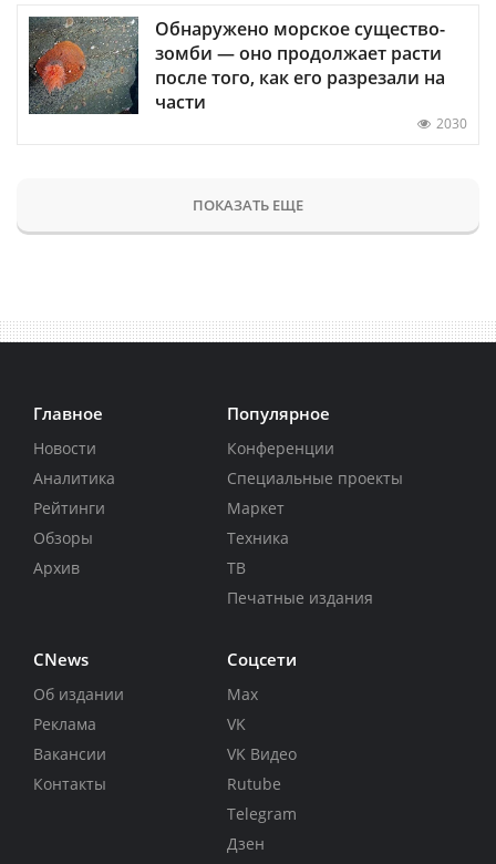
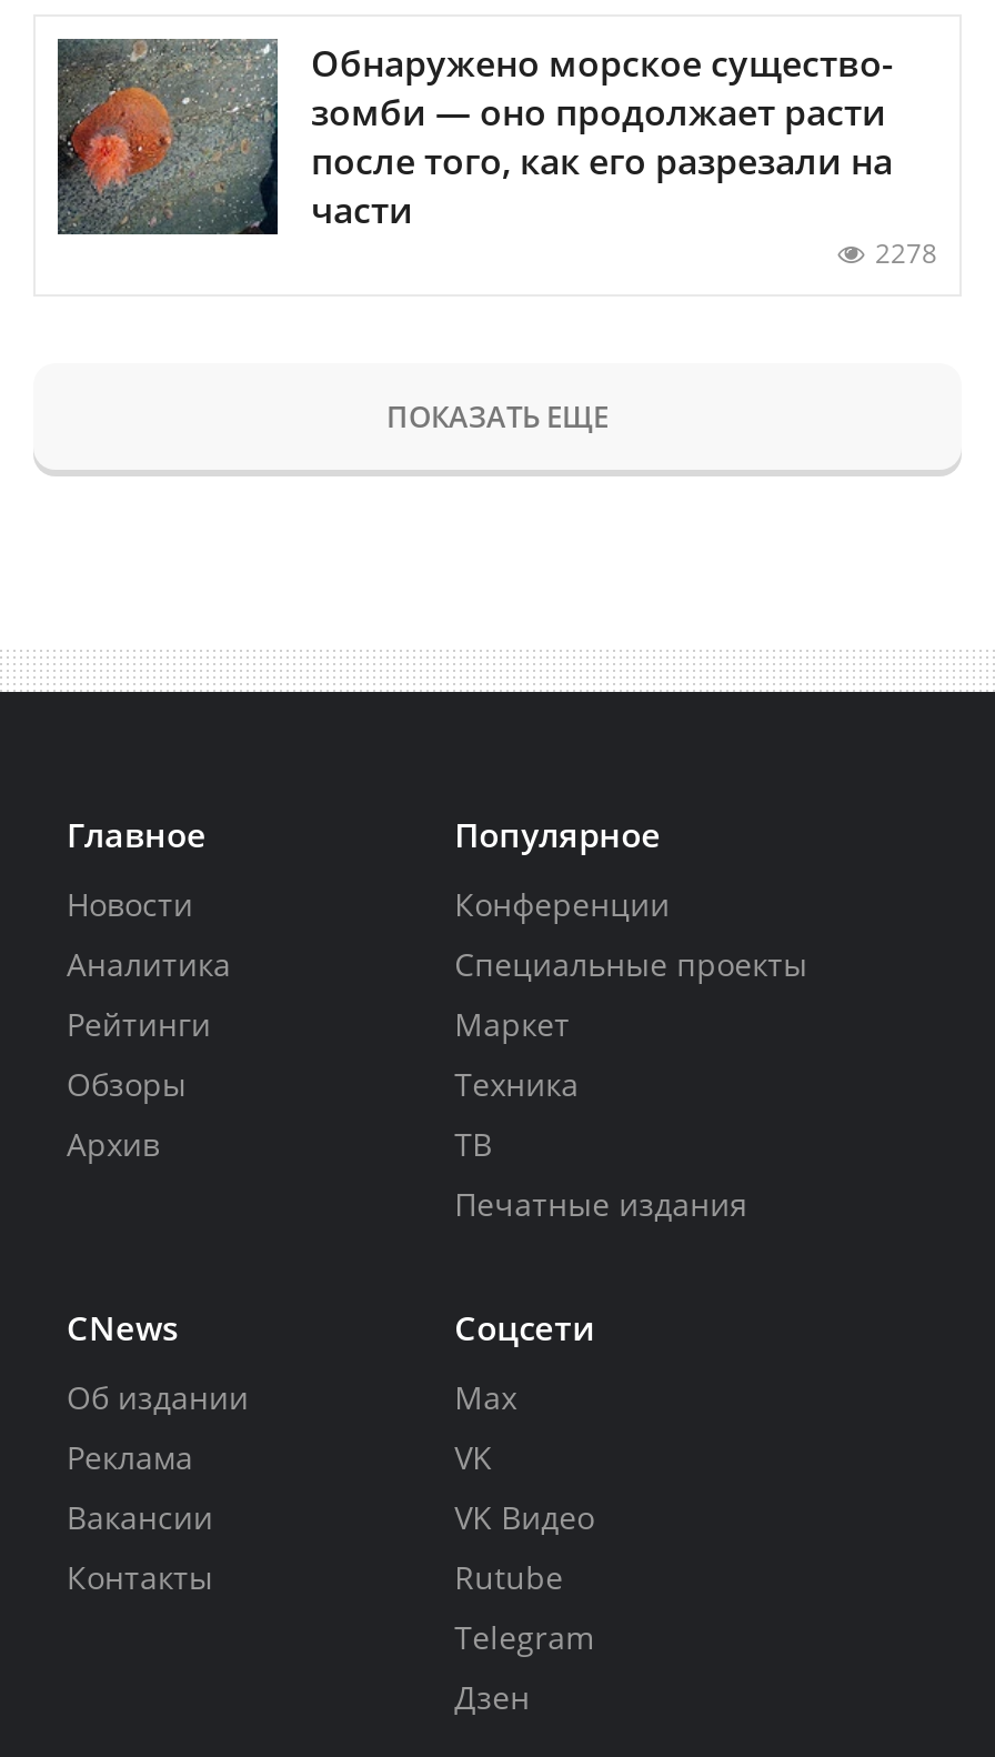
[436,114,467,133] 2030 -> [875,234,937,272] 2278

